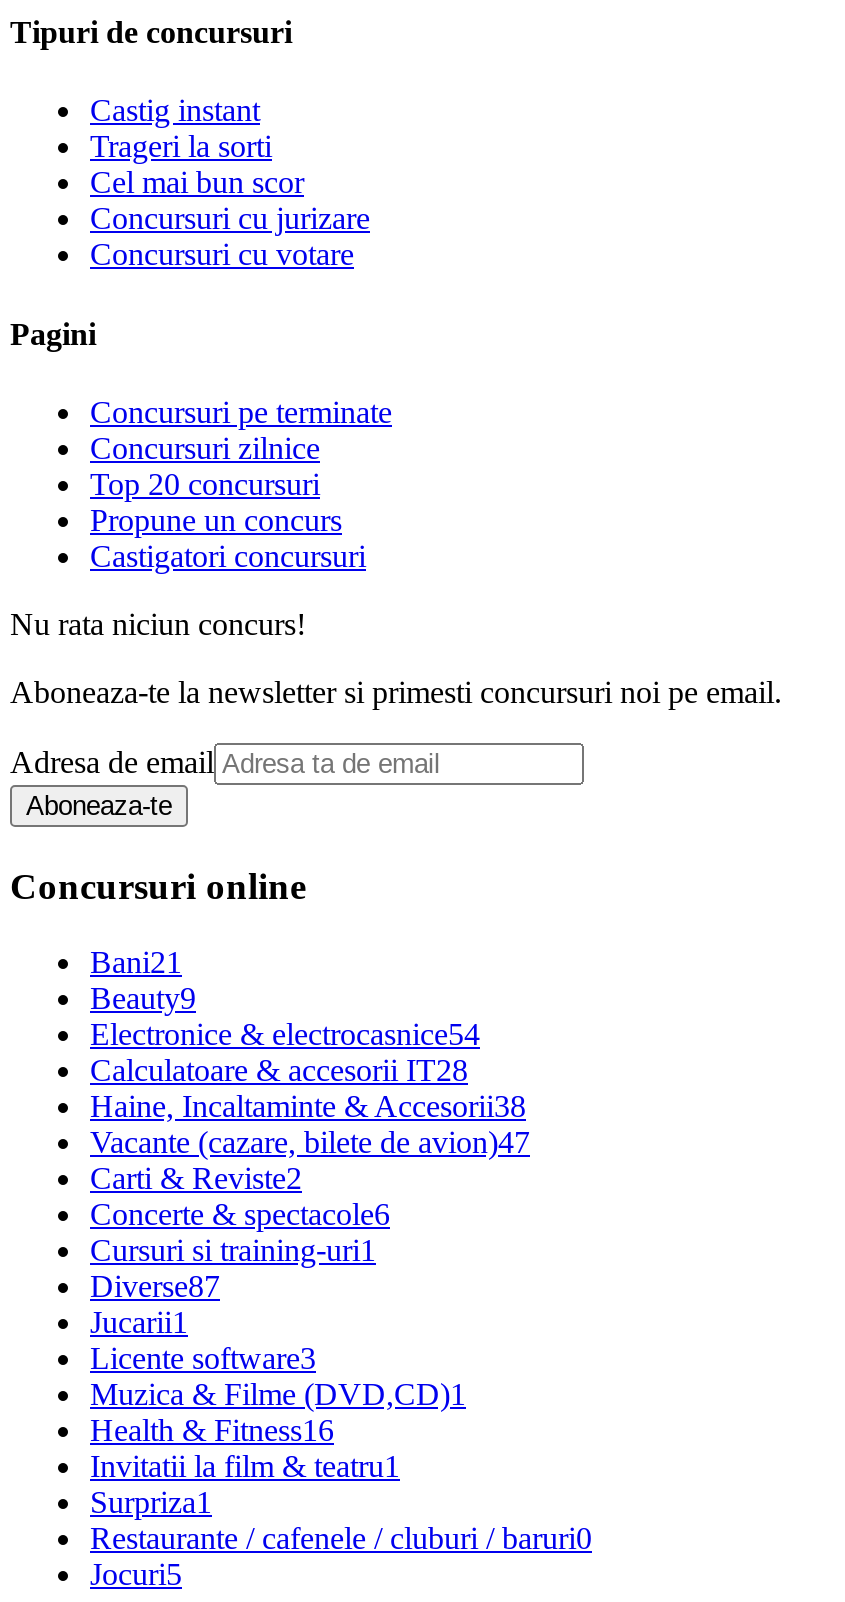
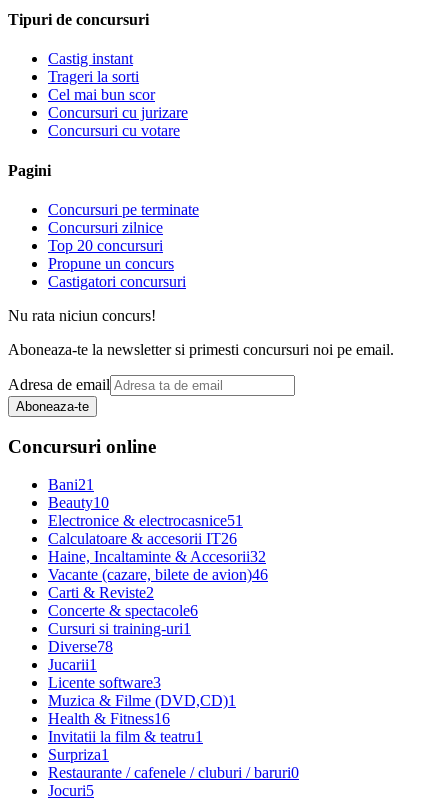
[90,982,196,1016] Beauty9 -> [48,494,109,511] Beauty10
[90,1018,480,1052] Electronice & electrocasnice54 -> [48,512,243,529] Electronice & electrocasnice51
[90,1054,468,1088] Calculatoare & accesorii IT28 -> [48,530,237,547] Calculatoare & accesorii IT26
[90,1090,526,1124] Haine, Incaltaminte & Accesorii38 -> [48,548,266,565] Haine, Incaltaminte & Accesorii32
[90,1126,530,1160] Vacante (cazare, bilete de avion)47 -> [48,566,268,583] Vacante (cazare, bilete de avion)46
[90,1270,220,1304] Diverse87 -> [48,638,113,655] Diverse78

